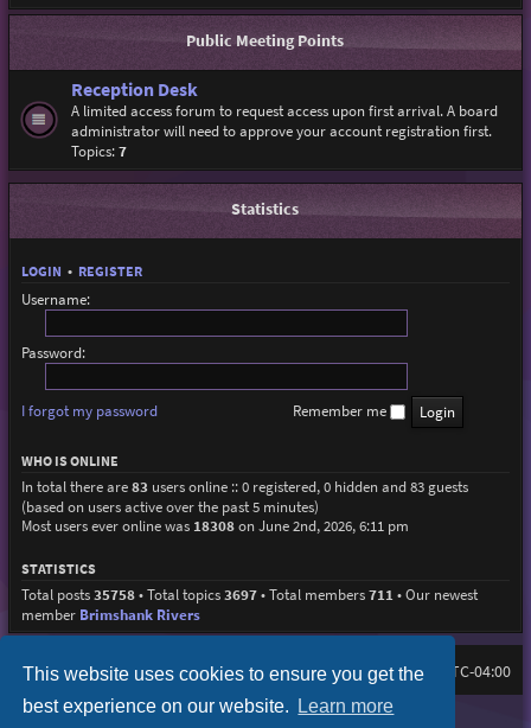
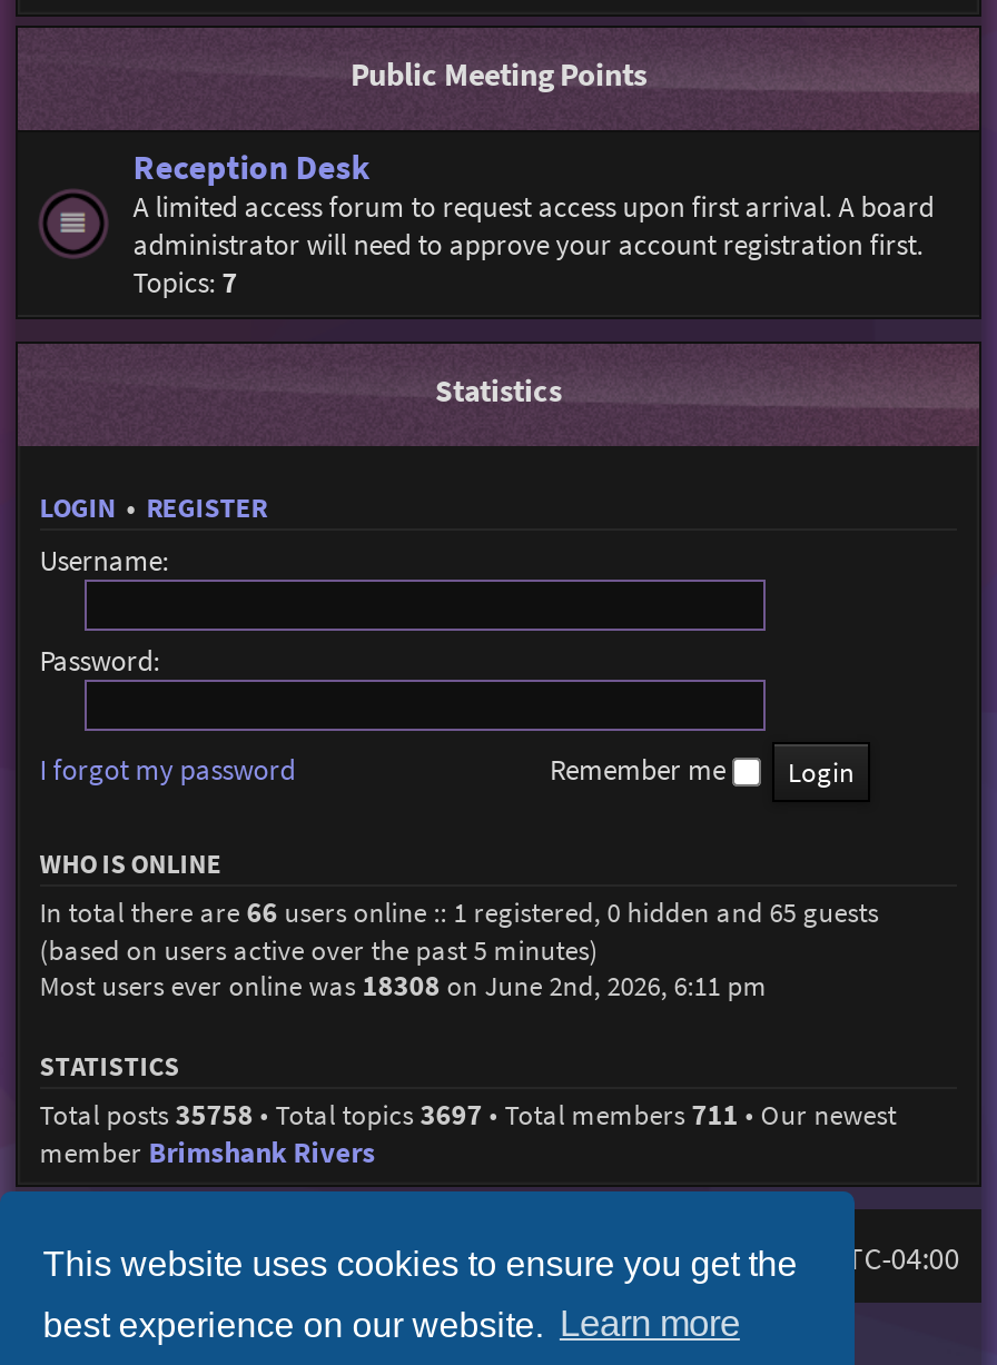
[21,477,468,497] In total there are 83 users online :: 0 registered, 0 hidden and 83 guests -> [39,893,878,931] In total there are 66 users online :: 1 registered, 0 hidden and 65 guests

